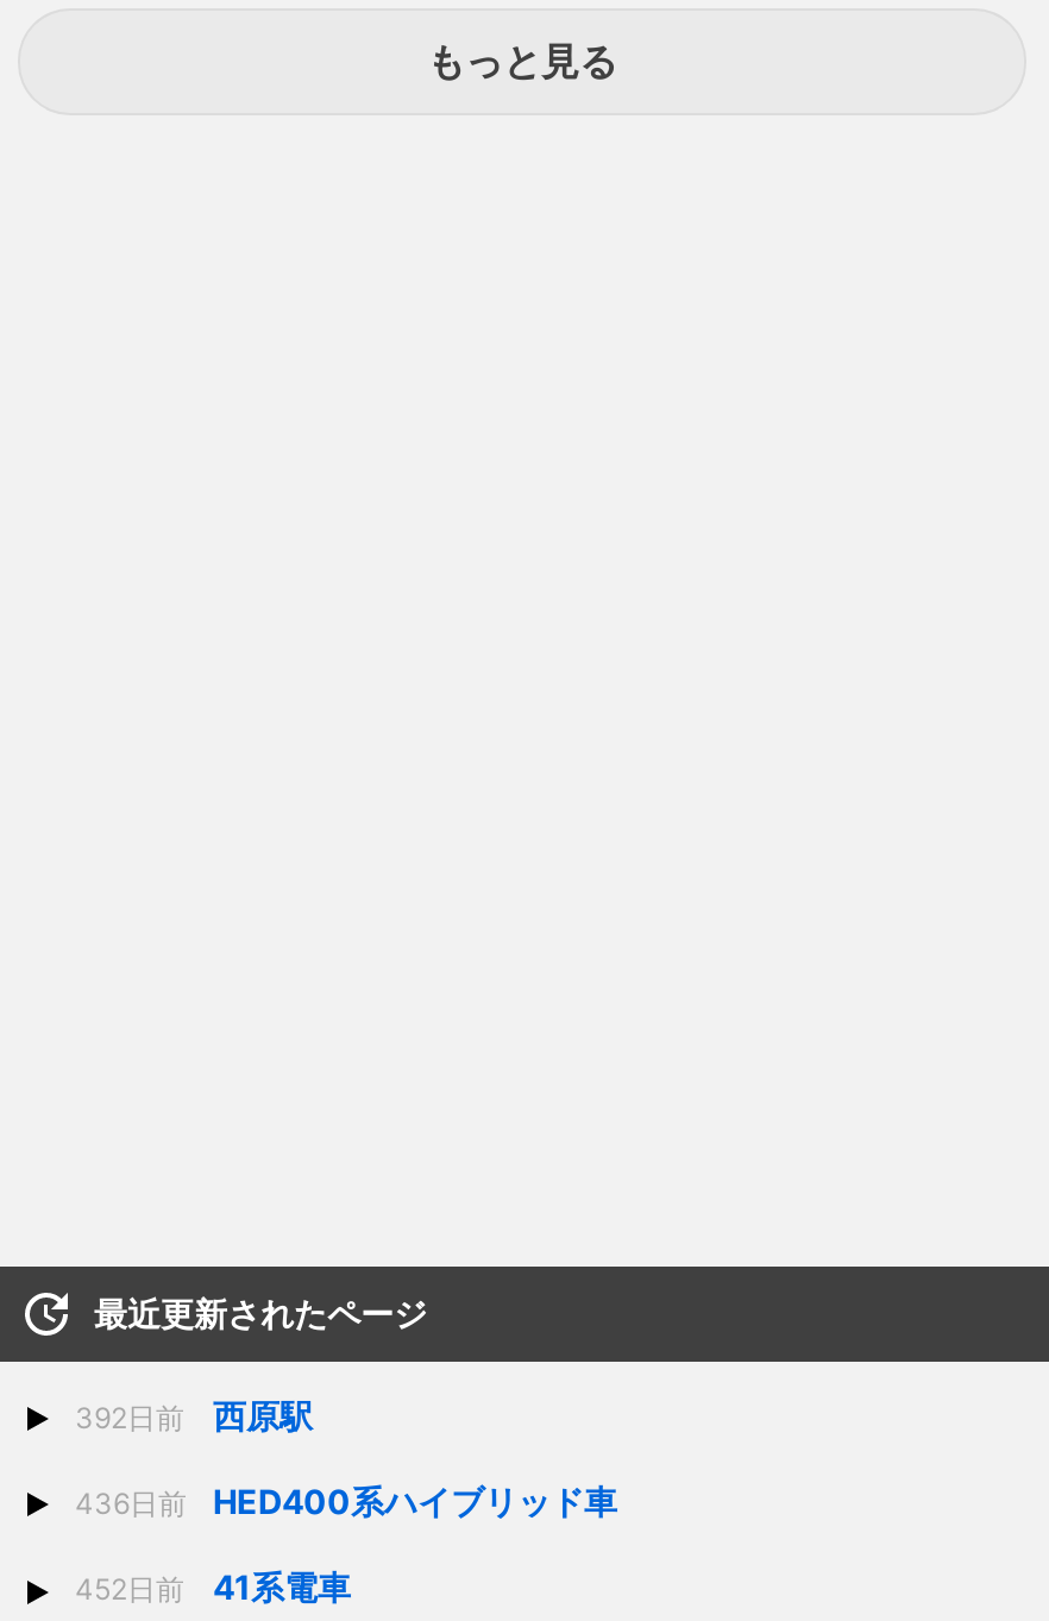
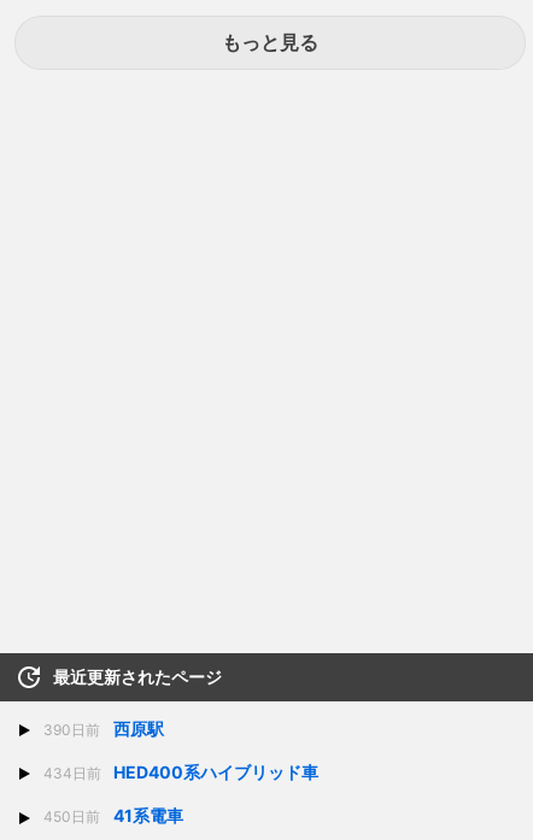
[75,1395,313,1435] 392日前 西原駅 -> [43,718,164,739] 390日前 西原駅
[75,1481,617,1522] 436日前 HED400系ハイブリッド車 -> [43,762,318,782] 434日前 HED400系ハイブリッド車
[75,1567,351,1608] 452日前 41系電車 -> [43,806,183,826] 450日前 41系電車

